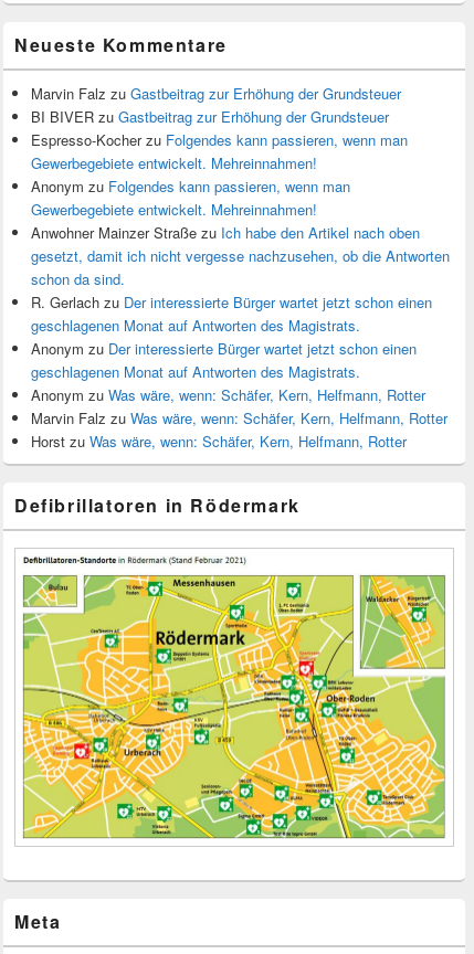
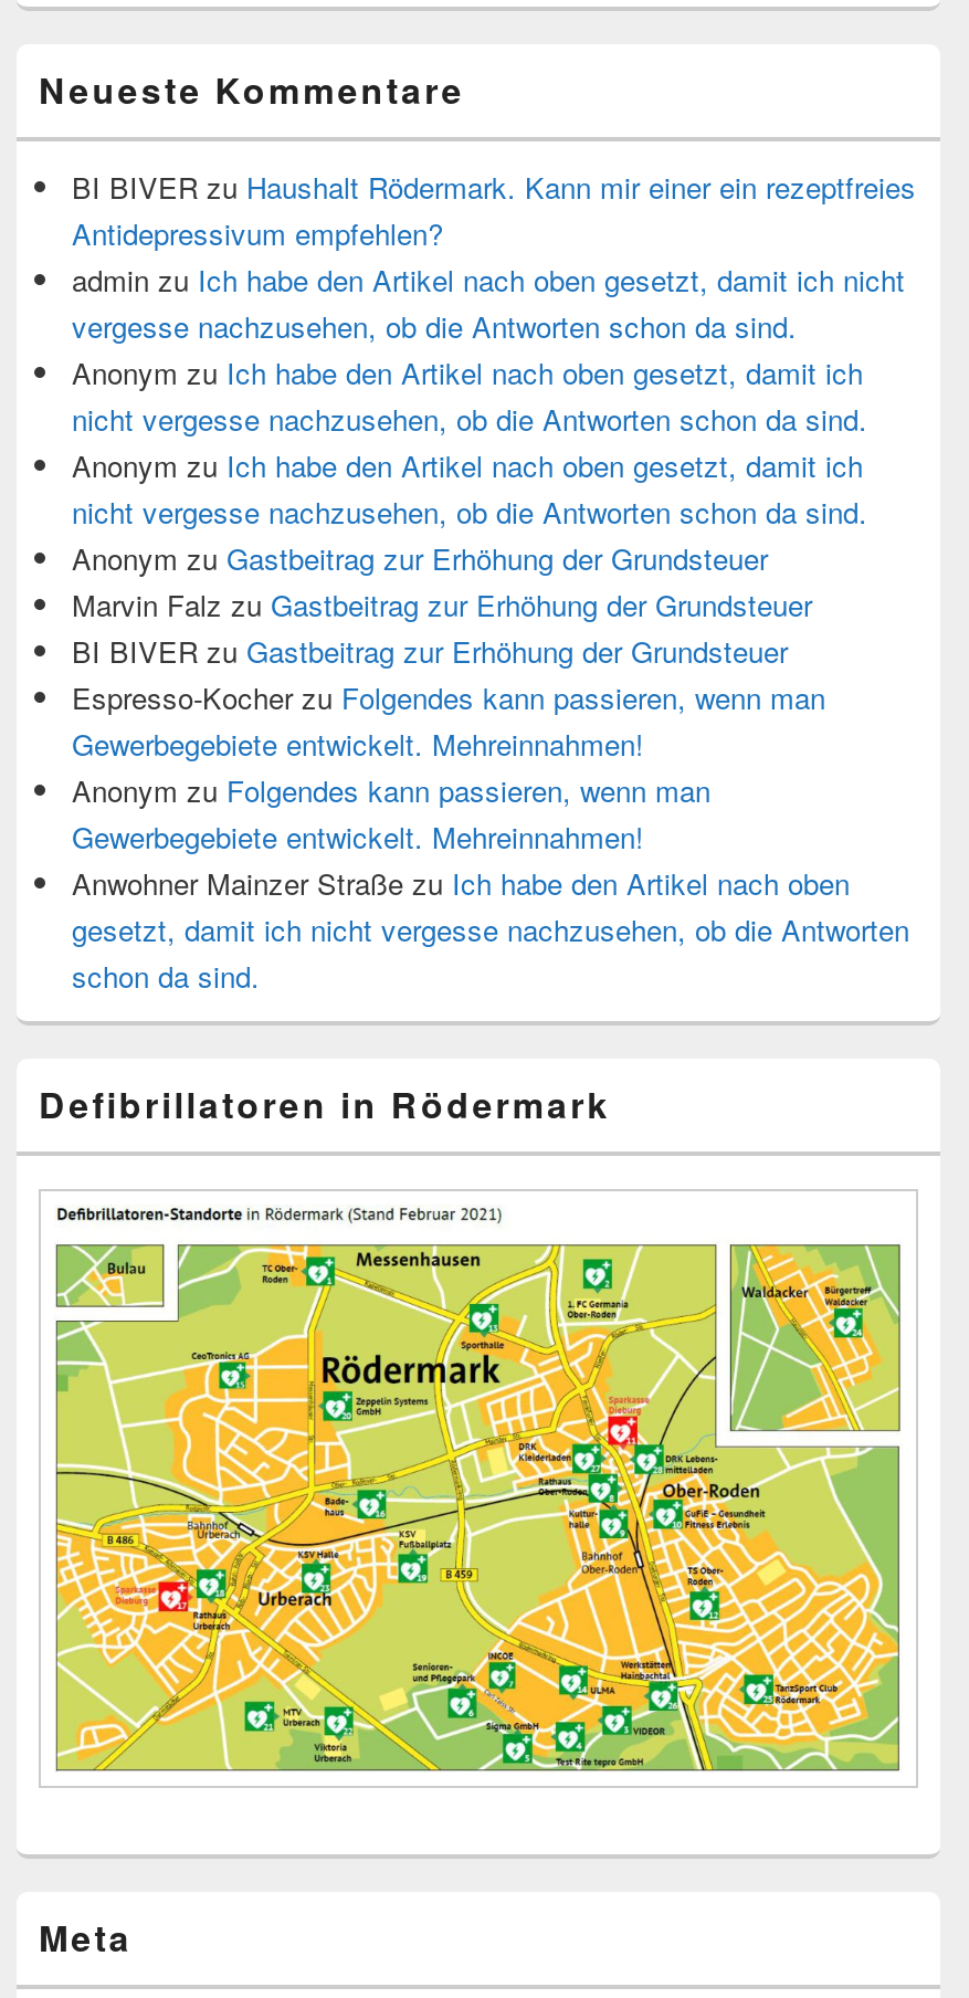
none -> [72,165,916,579] BI BIVER zu Haushalt Rödermark. Kann mir einer ein rezeptfreies | Antidepressivum empfehlen? | admin zu Ich habe den Artikel nach oben gesetzt, damit ich nicht | vergesse nachzusehen, ob die Antworten schon da sind. | Anonym zu Ich habe den Artikel nach oben gesetzt, damit ich | nicht vergesse nachzusehen, ob die Antworten schon da sind. | Anonym zu Ich habe den Artikel nach oben gesetzt, damit ich | nicht vergesse nachzusehen, ob die Antworten schon da sind. | Anonym zu Gastbeitrag zur Erhöhung der Grundsteuer
moved [31,83,450,289] -> [72,583,909,996]: Marvin Falz zu Gastbeitrag zur Erhöhung der Grundsteuer | BI BIVER zu Gastbeitrag zur Erhöhung der Grundsteuer | Espresso-Kocher zu Folgendes kann passieren, wenn man | ... | gesetzt, damit ich nicht vergesse nachzusehen, ob die Antworten | schon da sind.
[31,291,447,451] R. Gerlach zu Der interessierte Bürger wartet jetzt schon einen | geschlagenen Monat auf Antworten des Magistrats. | Anonym zu Der interessierte Bürger wartet jetzt schon einen | geschlagenen Monat auf Antworten des Magistrats. | Anonym zu Was wäre, wenn: Schäfer, Kern, Helfmann, Rotter | Marvin Falz zu Was wäre, wenn: Schäfer, Kern, Helfmann, Rotter | Horst zu Was wäre, wenn: Schäfer, Kern, Helfmann, Rotter -> none

